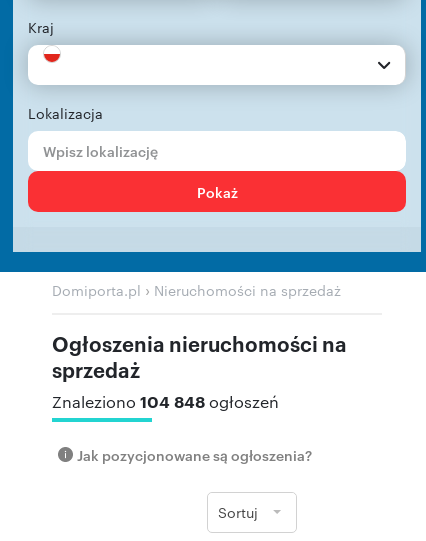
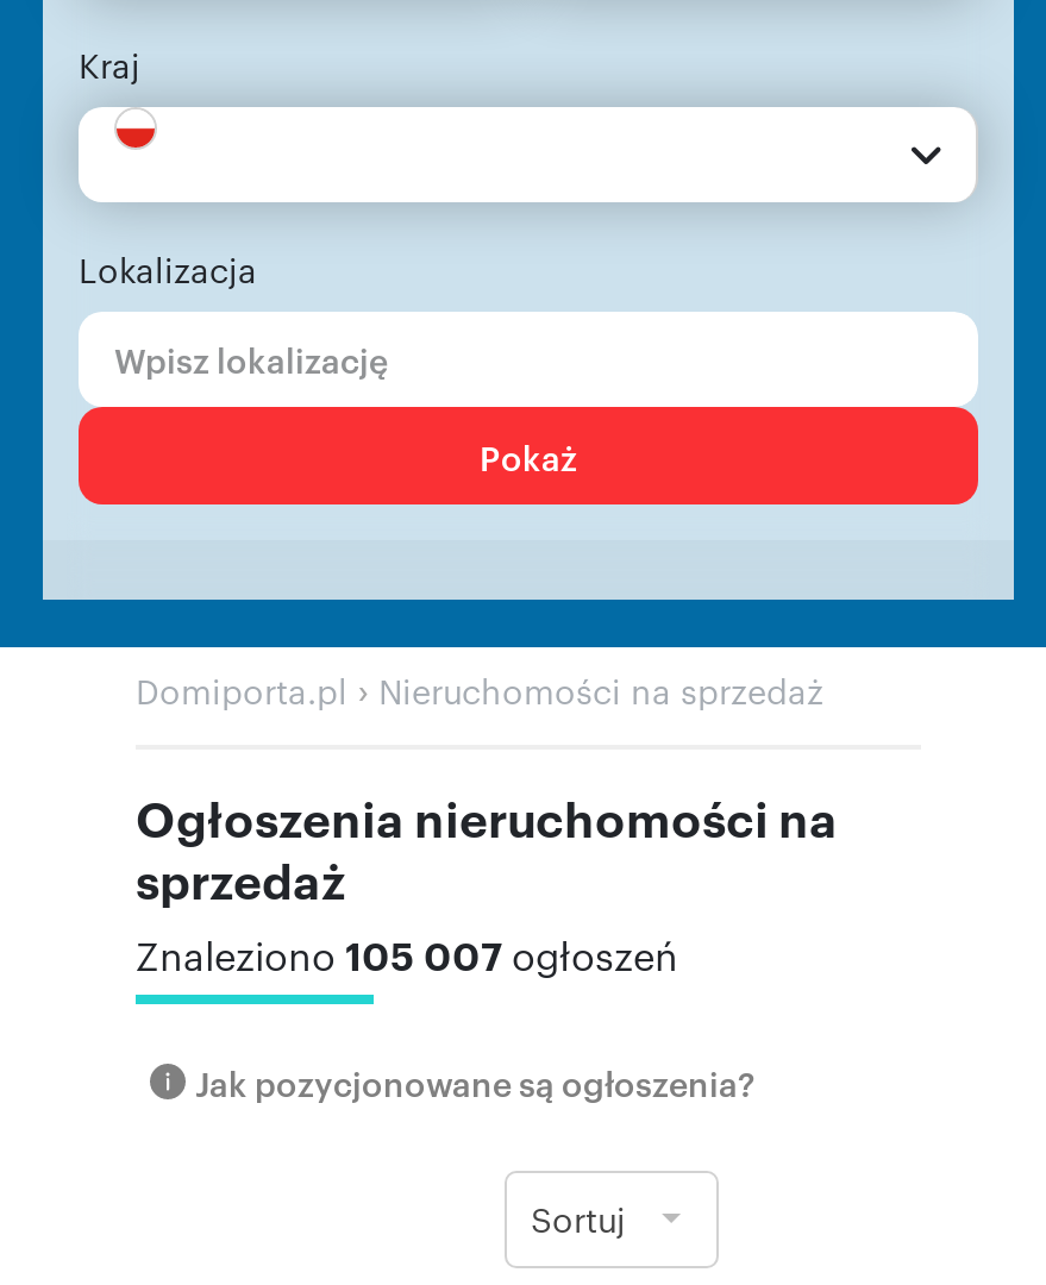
[52,390,279,412] Znaleziono 104 848 ogłoszeń -> [136,928,678,980] Znaleziono 105 007 ogłoszeń

